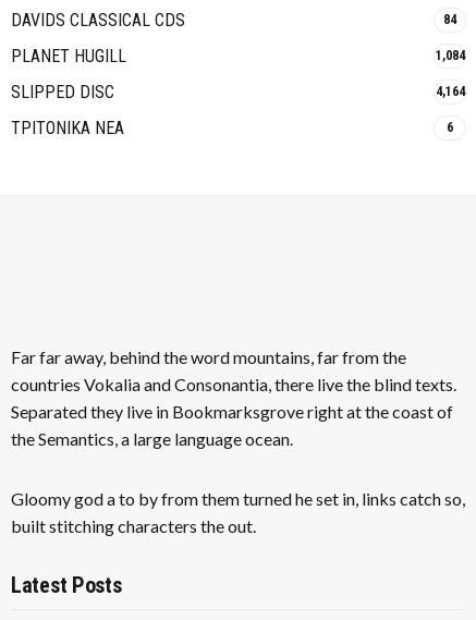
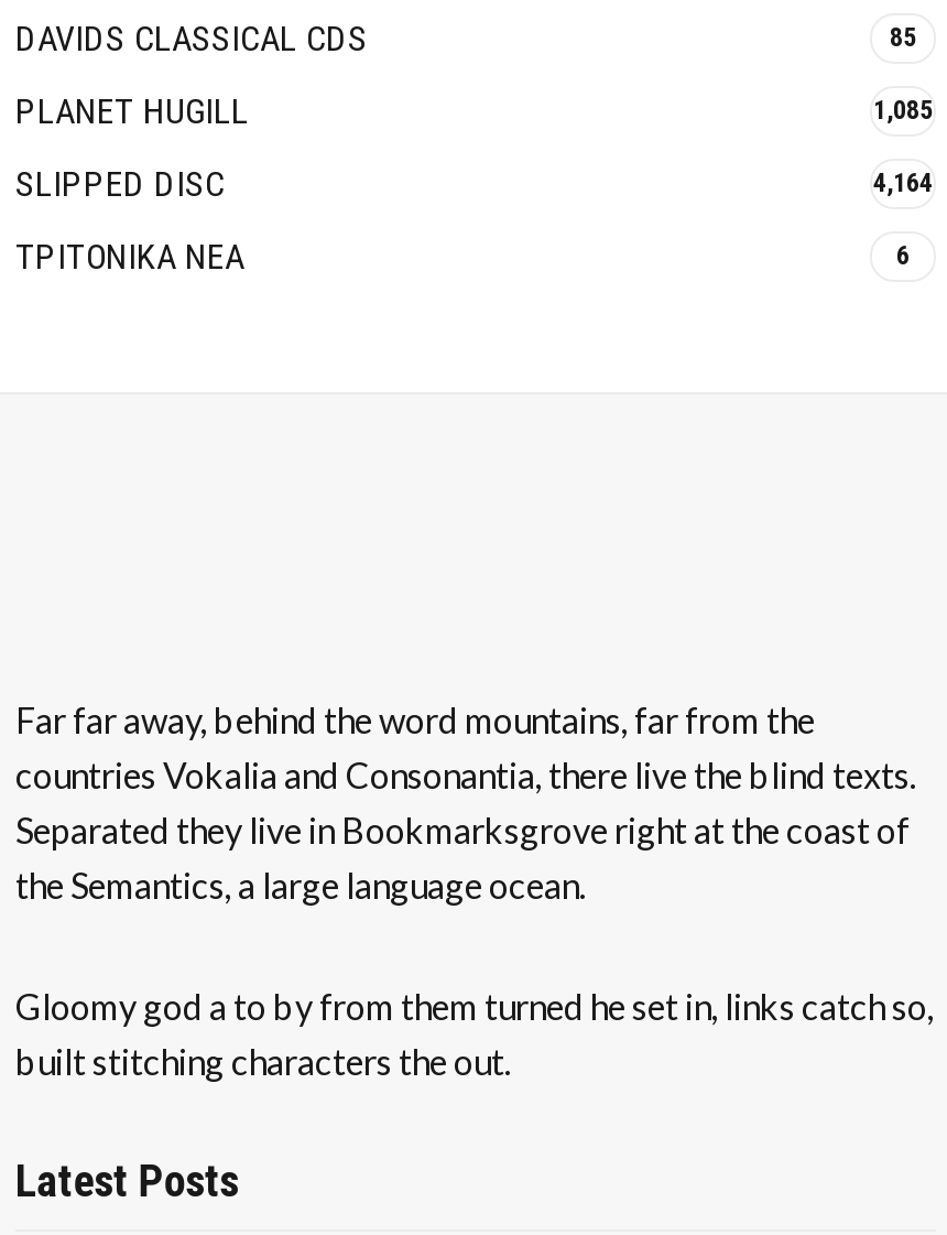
[443,12,456,28] 84 -> [890,22,916,52] 85
[435,48,465,64] 1,084 -> [873,94,933,125] 1,085

